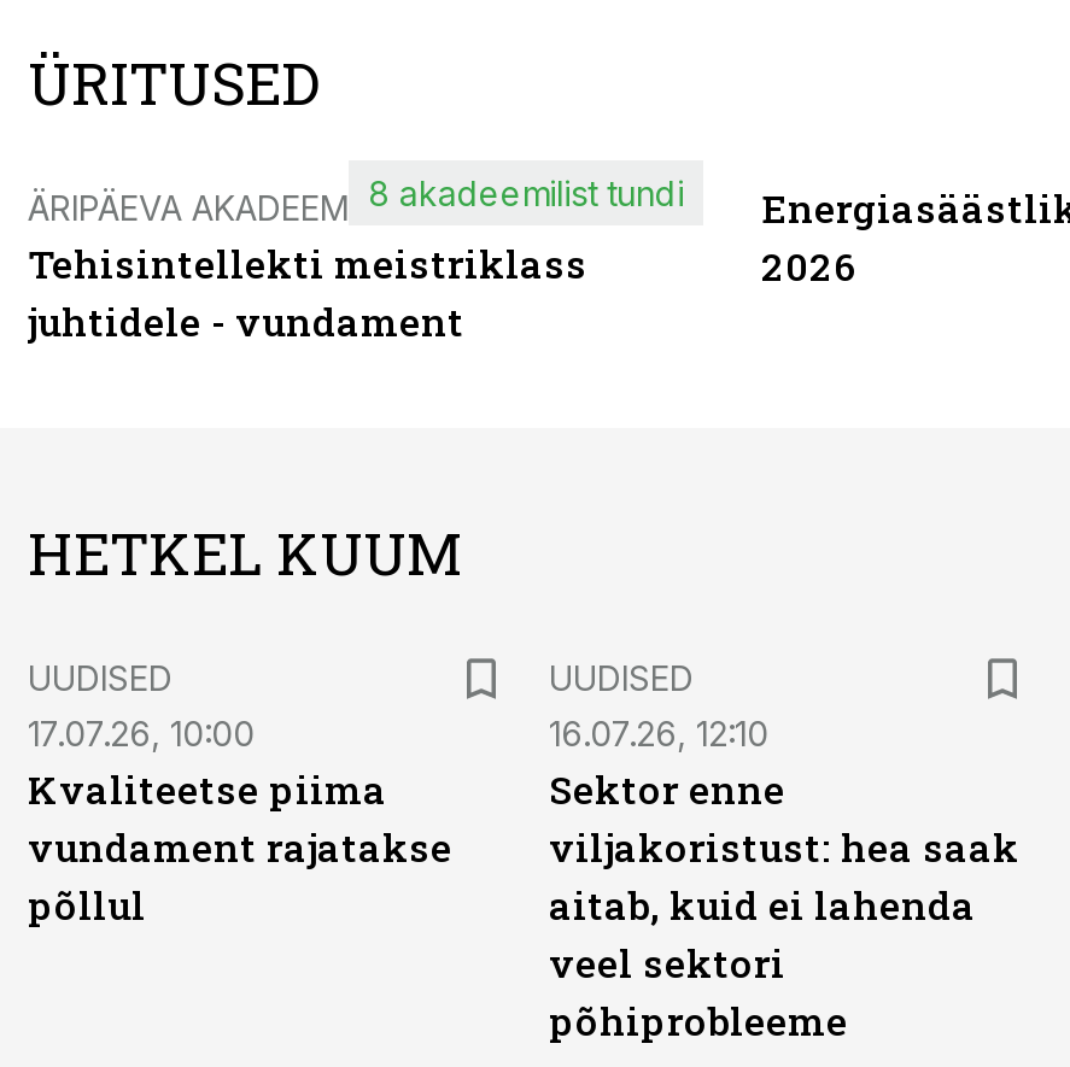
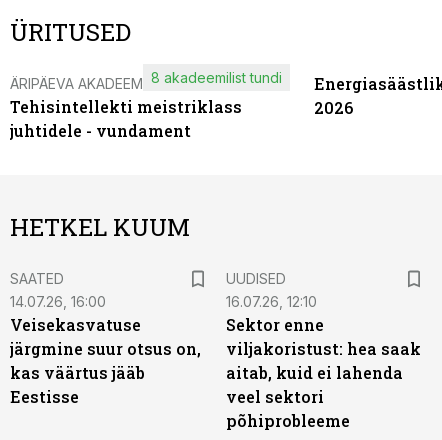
[28,657,452,930] UUDISED | 17.07.26, 10:00 | Kvaliteetse piima | vundament rajatakse | põllul -> [10,270,201,407] SAATED | 14.07.26, 16:00 | Veisekasvatuse | järgmine suur otsus on, | kas väärtus jääb | Eestisse

